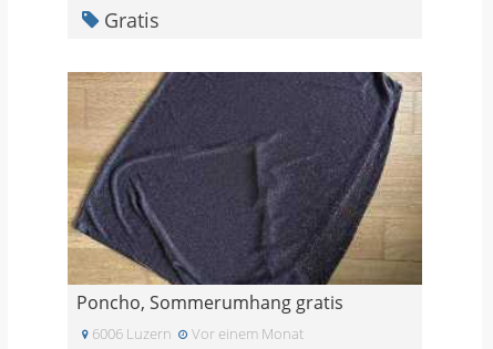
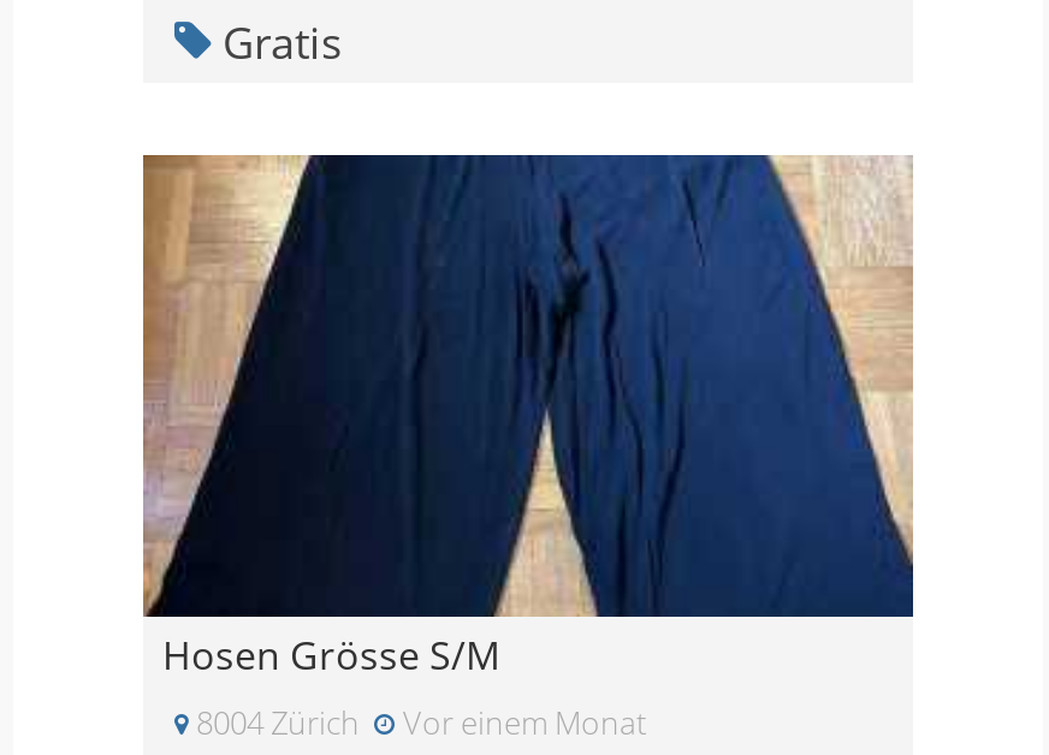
[68,71,422,343] [image] | Poncho, Sommerumhang gratis | 6006 Luzern -> [143,153,913,744] [image] | Hosen Grösse S/M | 8004 Zürich

